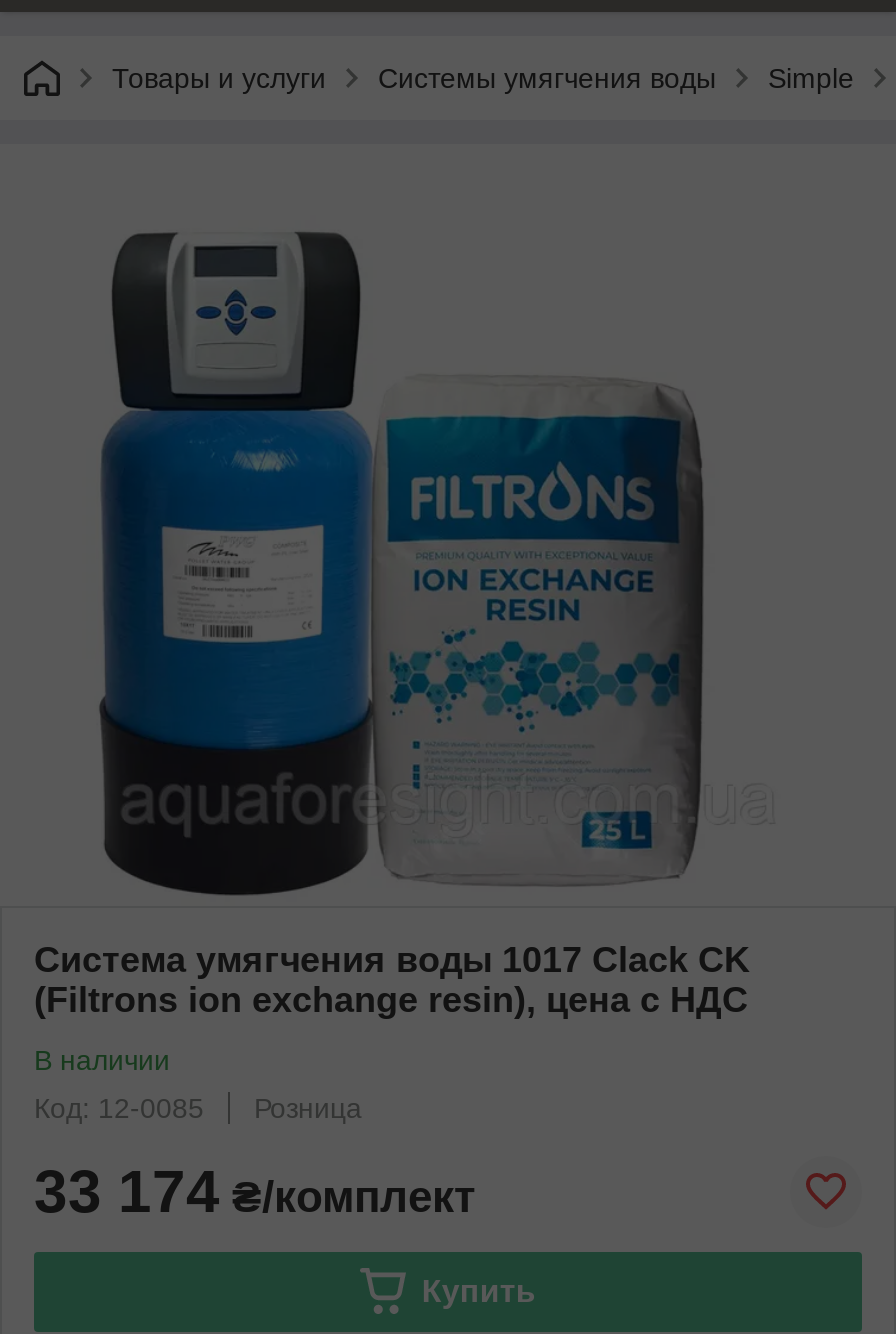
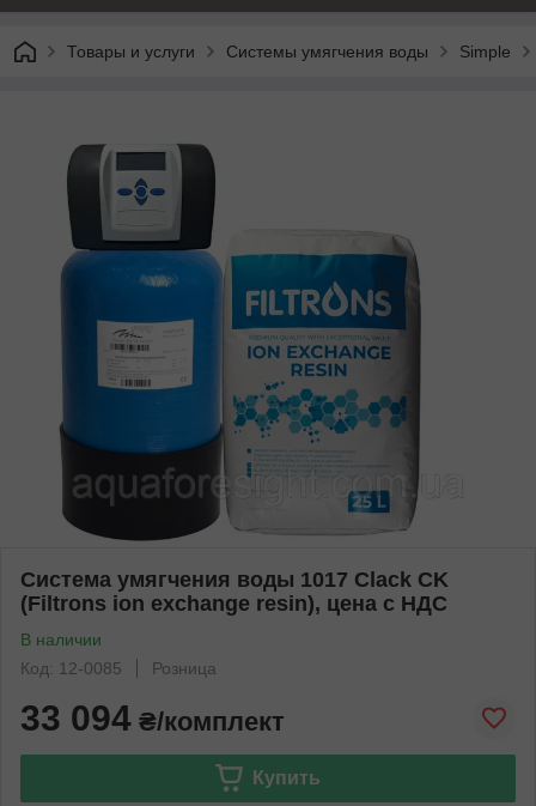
[34,1158,476,1224] 33 174 ₴/комплект -> [20,698,285,737] 33 094 ₴/комплект

